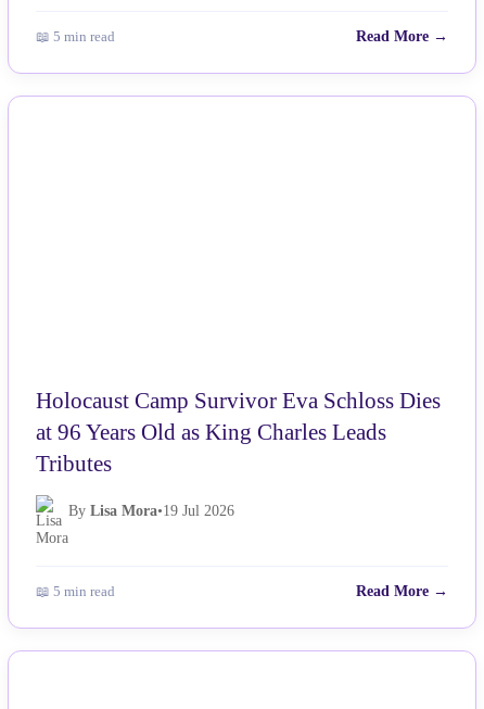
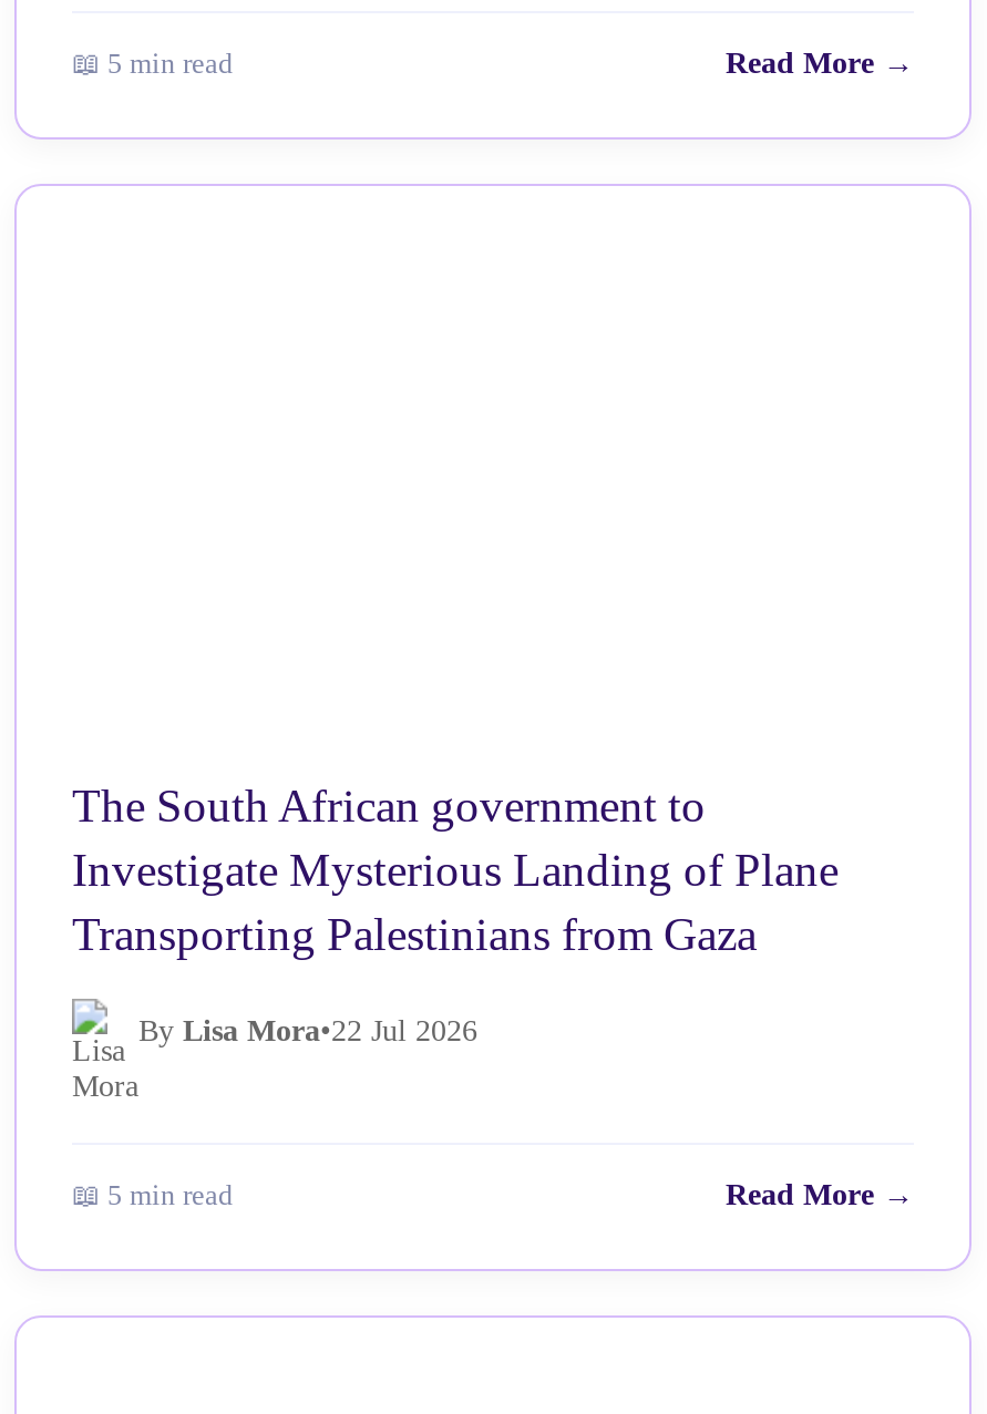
[36,388,441,476] Holocaust Camp Survivor Eva Schloss Dies | at 96 Years Old as King Charles Leads | Tributes -> [72,780,839,960] The South African government to | Investigate Mysterious Landing of Plane | Transporting Palestinians from Gaza
[68,503,234,519] By Lisa Mora•19 Jul 2026 -> [138,1015,477,1048] By Lisa Mora•22 Jul 2026

